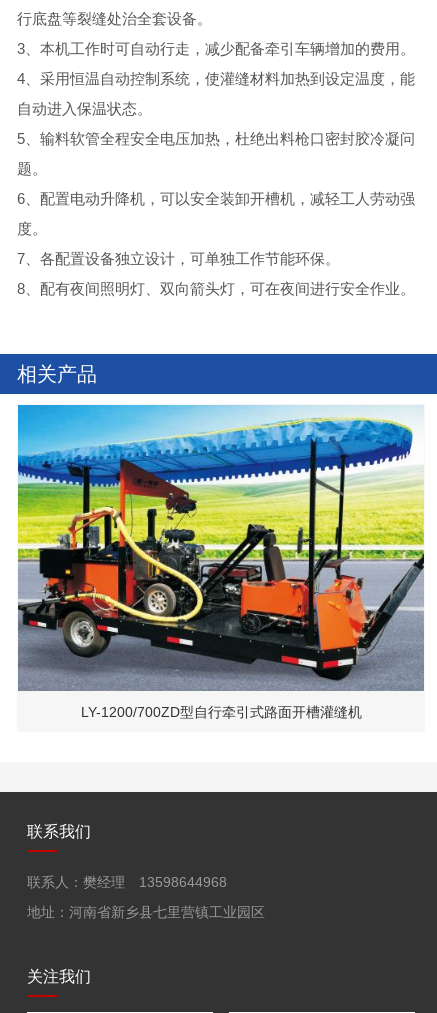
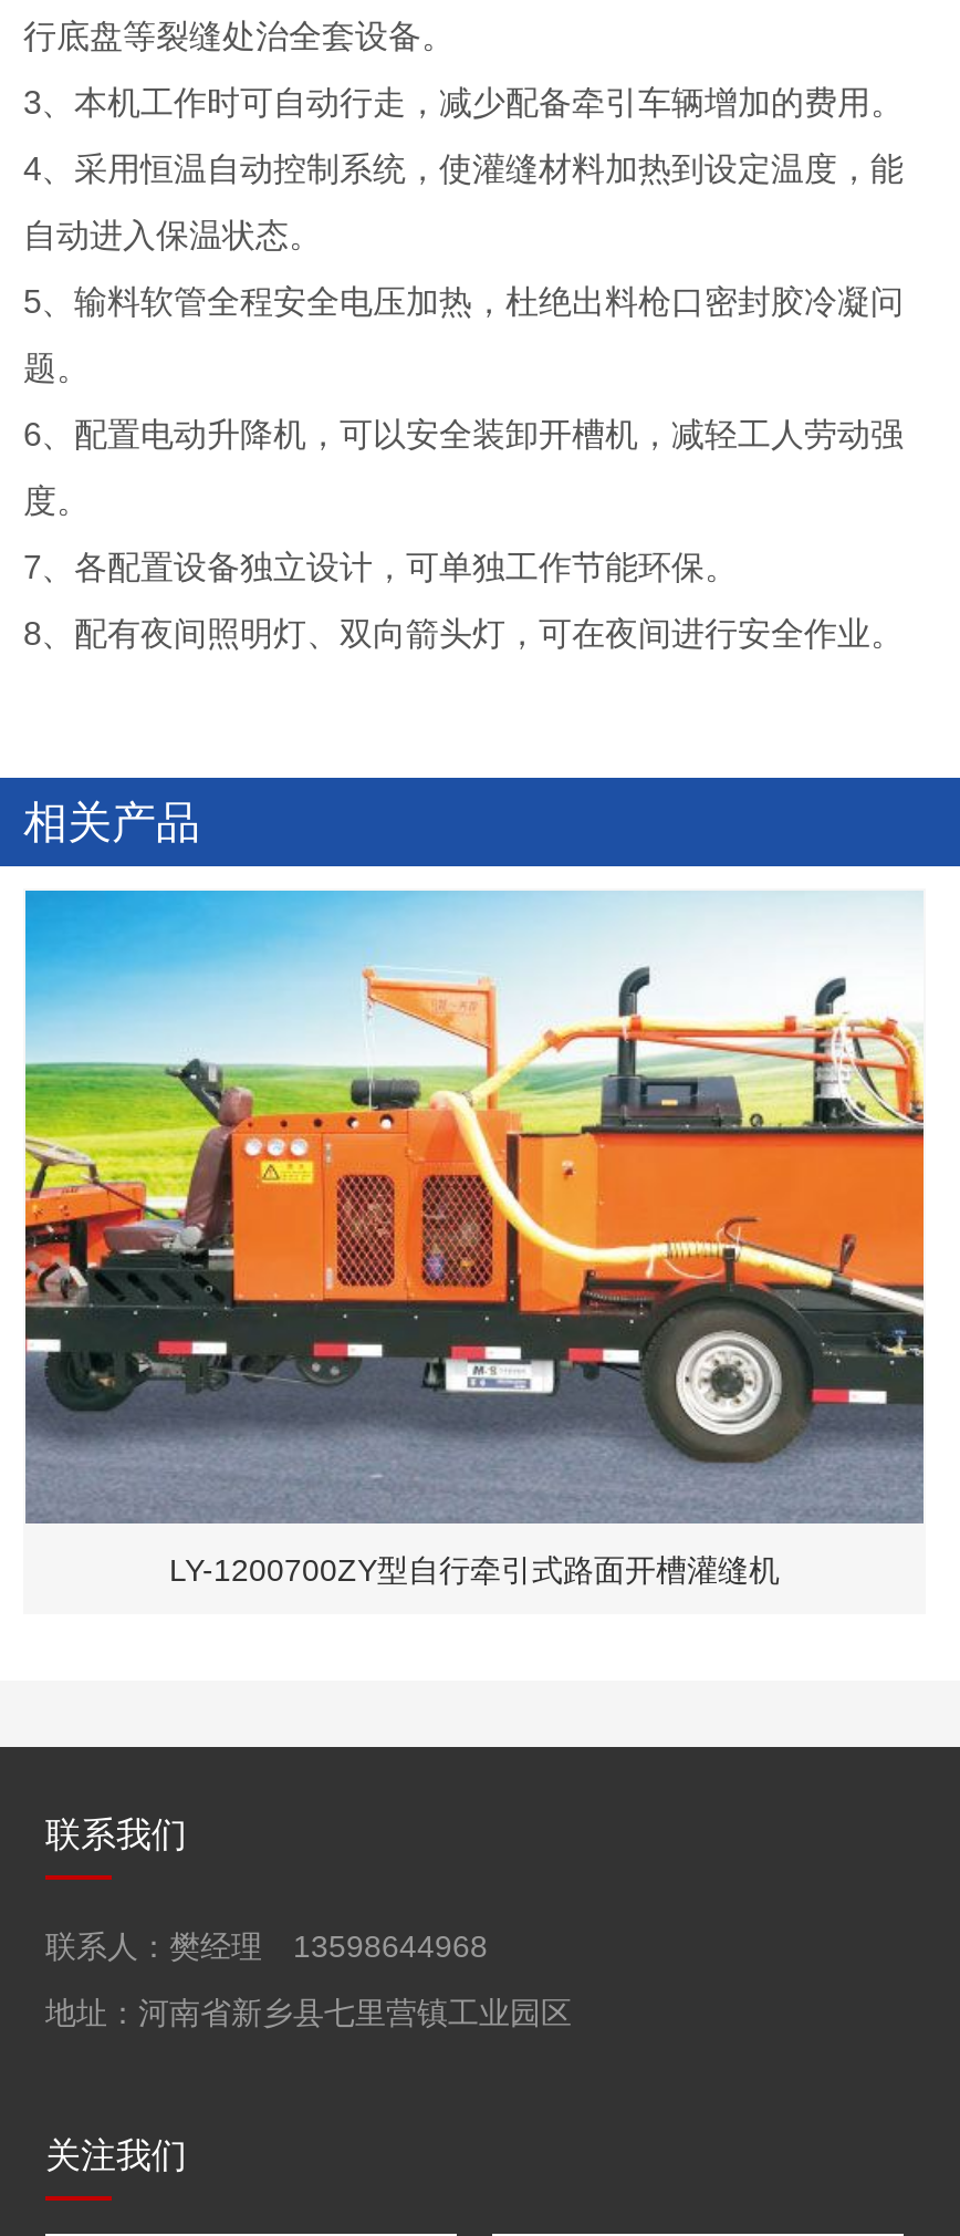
[17,416,425,720] [image] | LY-1200/700ZD型自行牵引式路面开槽灌缝机 -> [23,917,926,1587] [image] | LY-1200700ZY型自行牵引式路面开槽灌缝机

